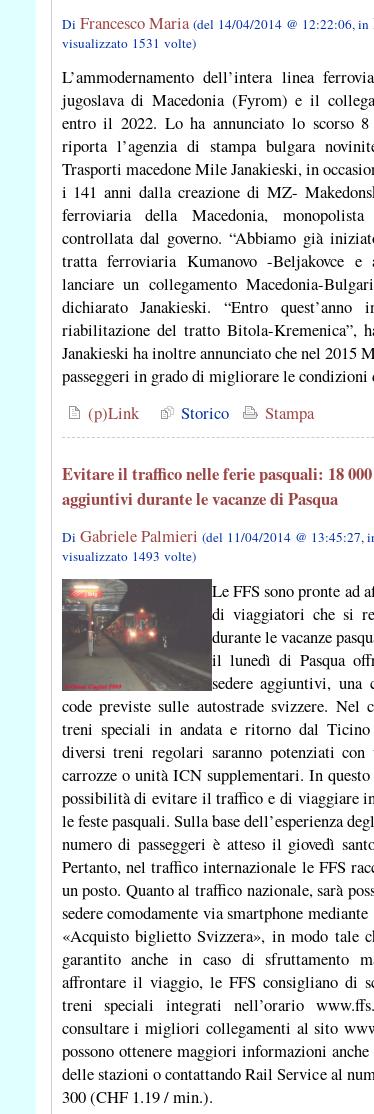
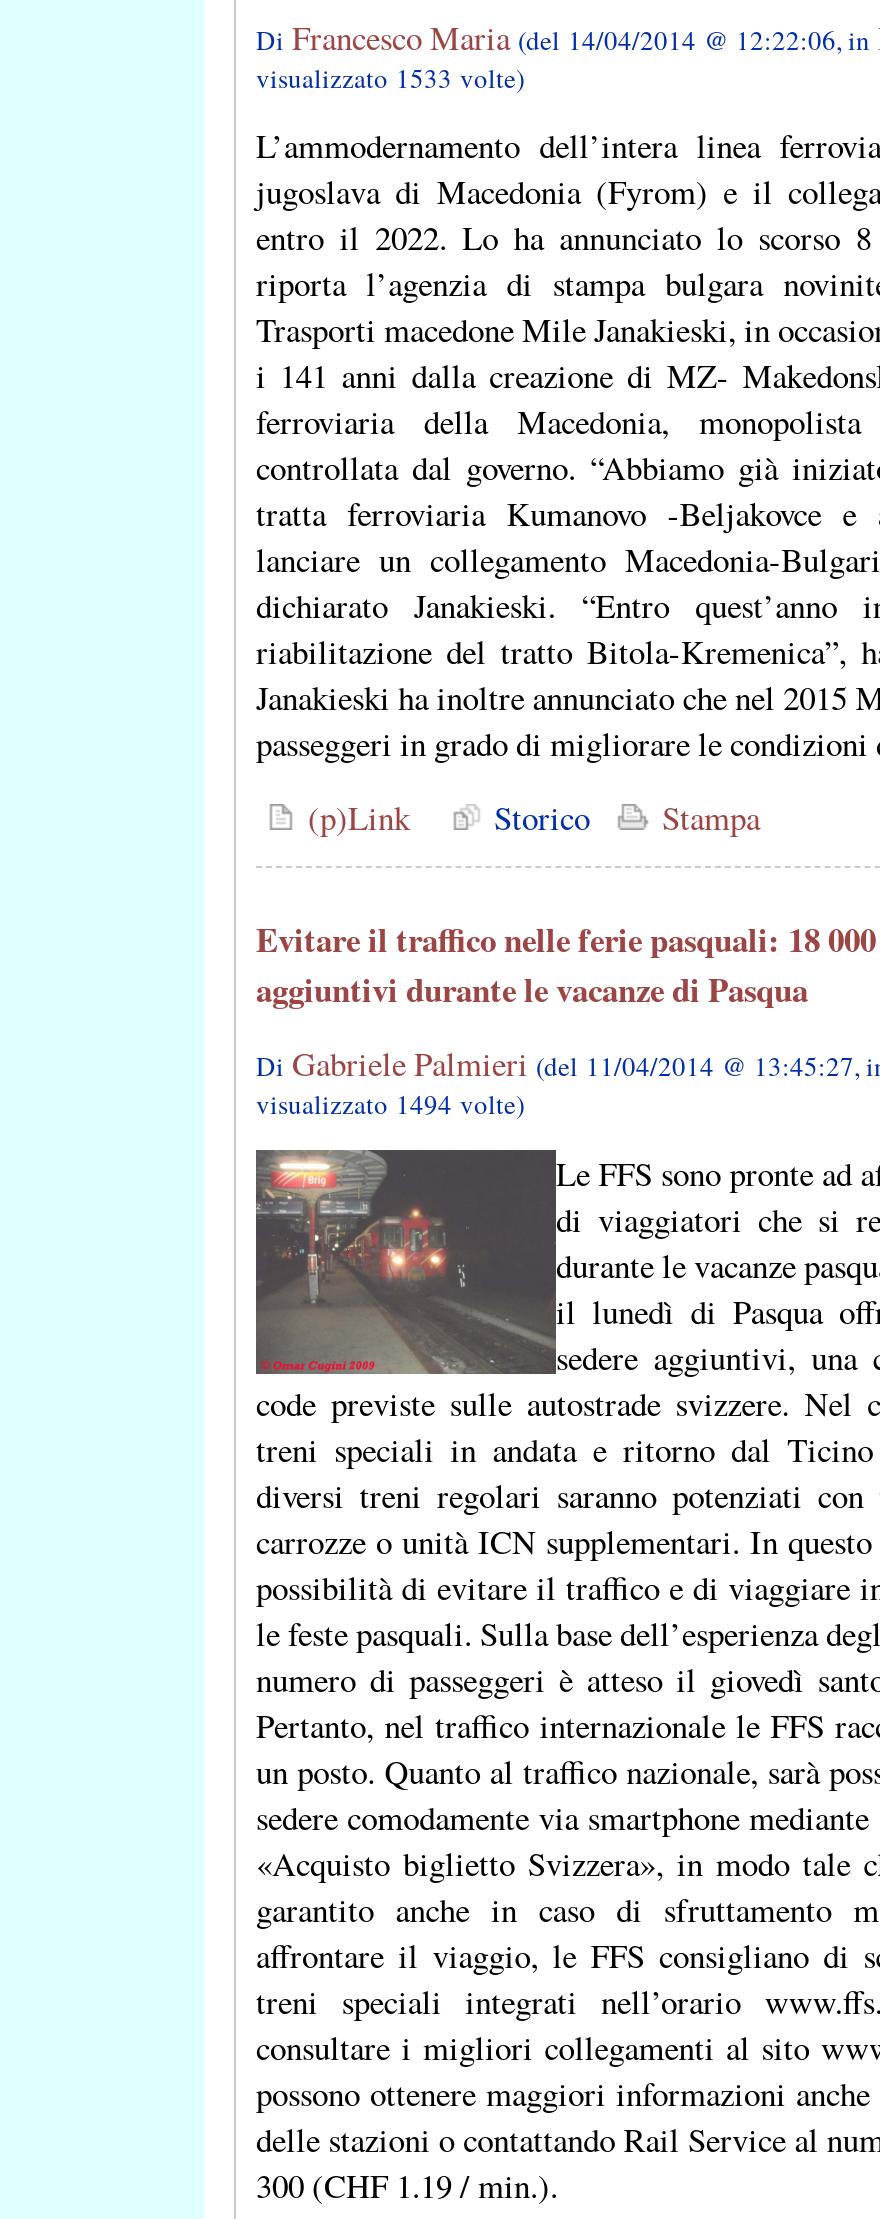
[61,34,195,52] visualizzato 1531 volte) -> [256,60,524,96] visualizzato 1533 volte)
[61,547,195,565] visualizzato 1493 volte) -> [256,1086,524,1122] visualizzato 1494 volte)

